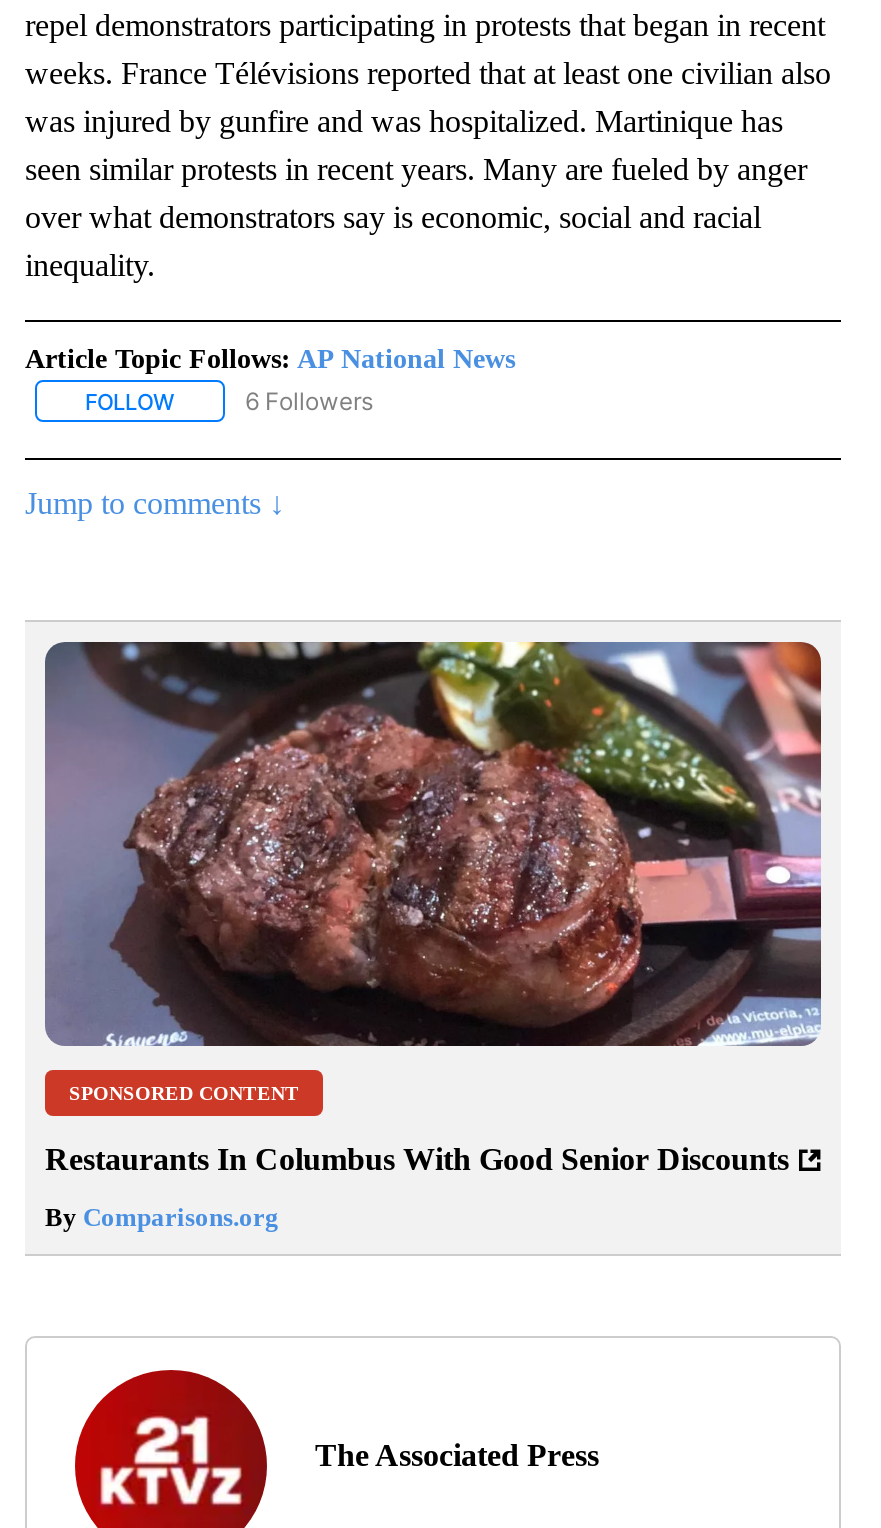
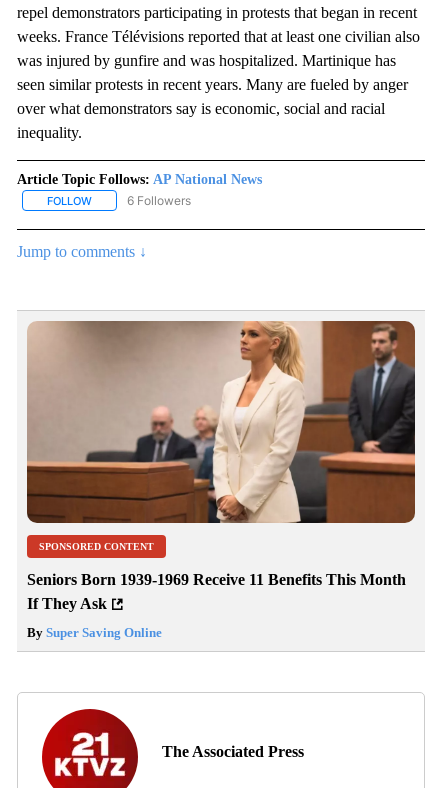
[45,640,823,1048] [image] -> [26,320,416,524] [image]
[45,1143,789,1177] Restaurants In Columbus With Good Senior Discounts -> [27,571,406,612] Seniors Born 1939-1969 Receive 11 Benefits This Month | If They Ask
[45,1203,279,1233] By Comparisons.org -> [27,625,162,640] By Super Saving Online

